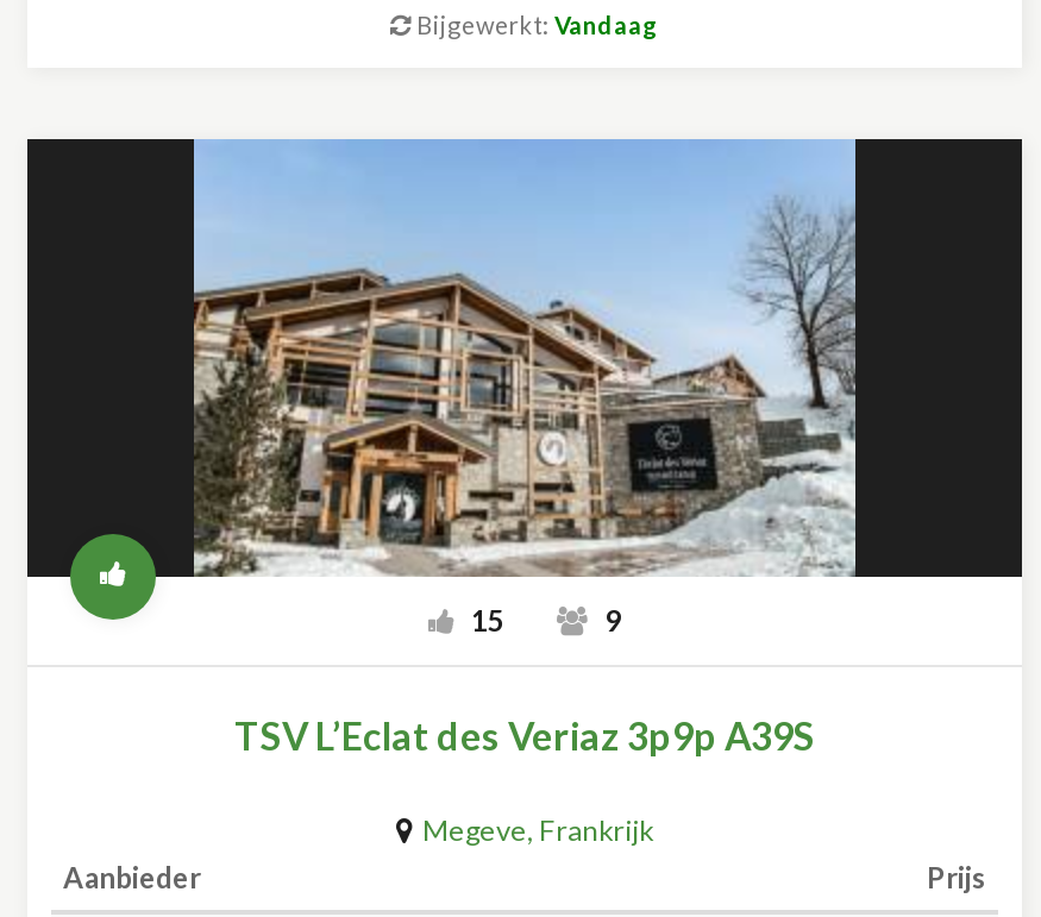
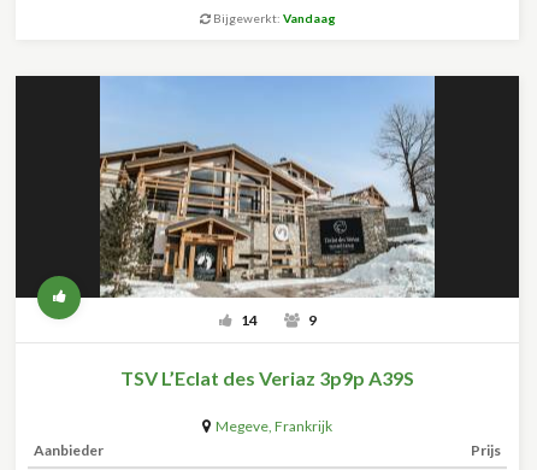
[466,603,504,639] 15 -> [238,311,257,329] 14

